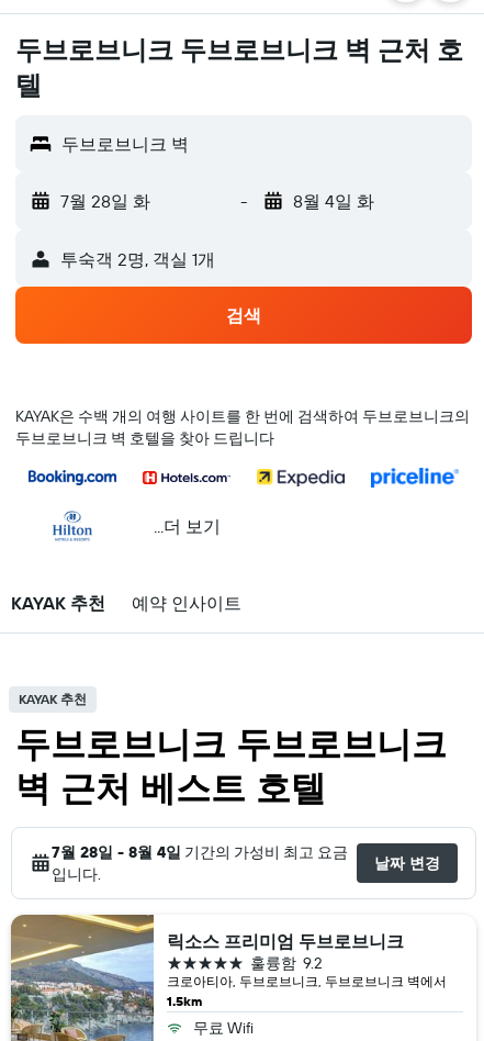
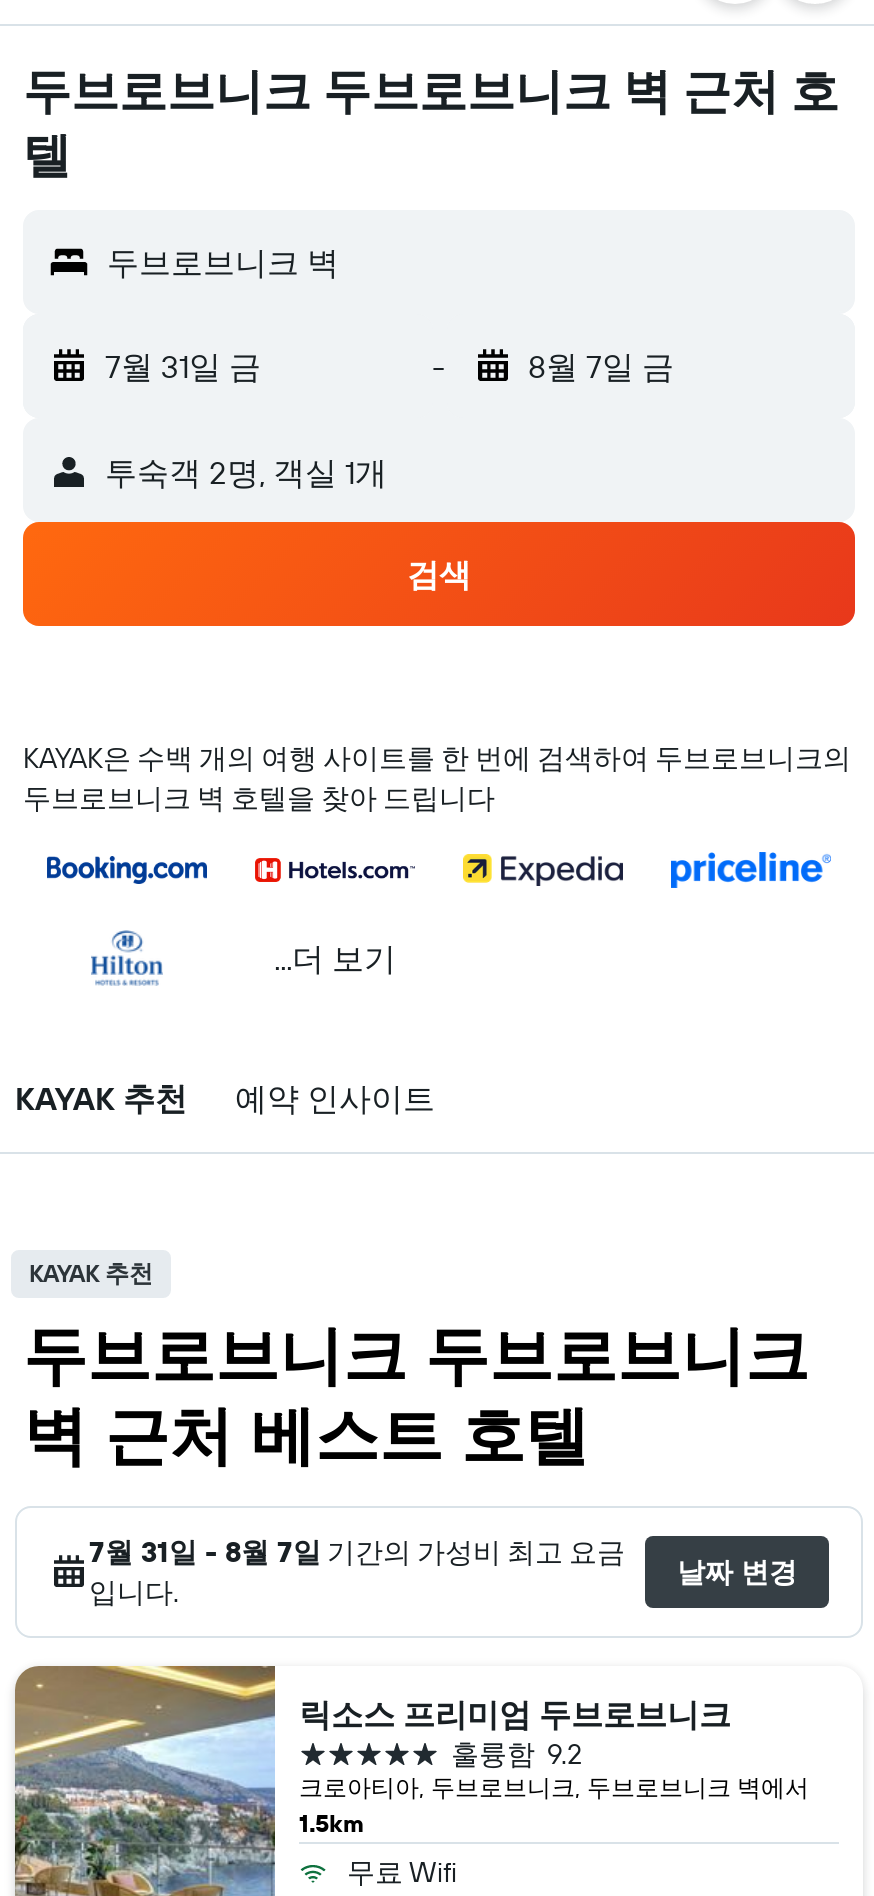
[60,190,150,212] 7월 28일 화 -> [105,346,261,386] 7월 31일 금
[292,190,374,212] 8월 4일 화 -> [528,346,674,386] 8월 7일 금
[52,842,348,862] 7월 28일 - 8월 4일 기간의 가성비 최고 요금 -> [89,1534,625,1570] 7월 31일 - 8월 7일 기간의 가성비 최고 요금

